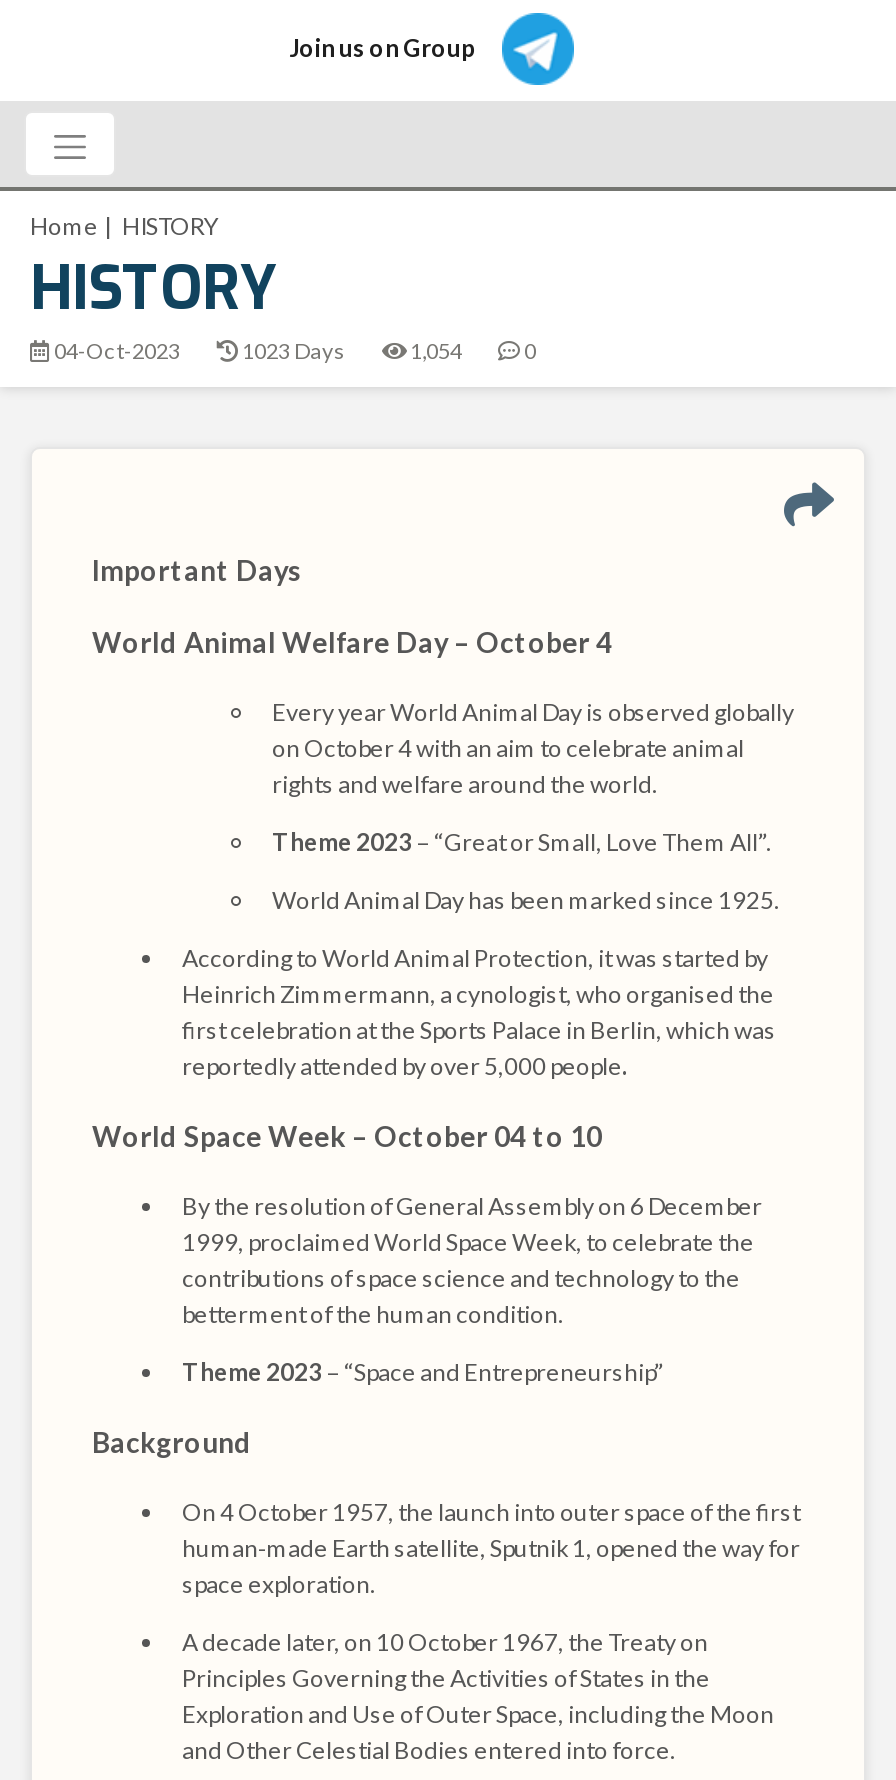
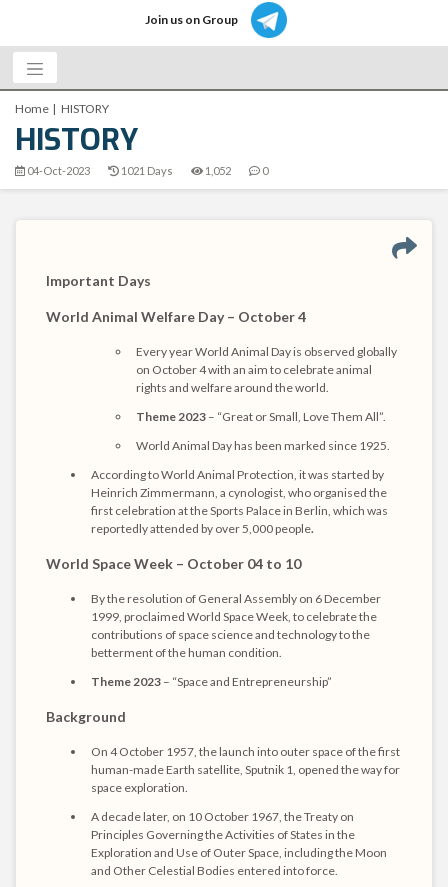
[238,337,346,363] 1023 Days -> [119,164,173,177] 1021 Days
[410,337,462,363] 1,054 -> [205,164,231,177] 1,052

